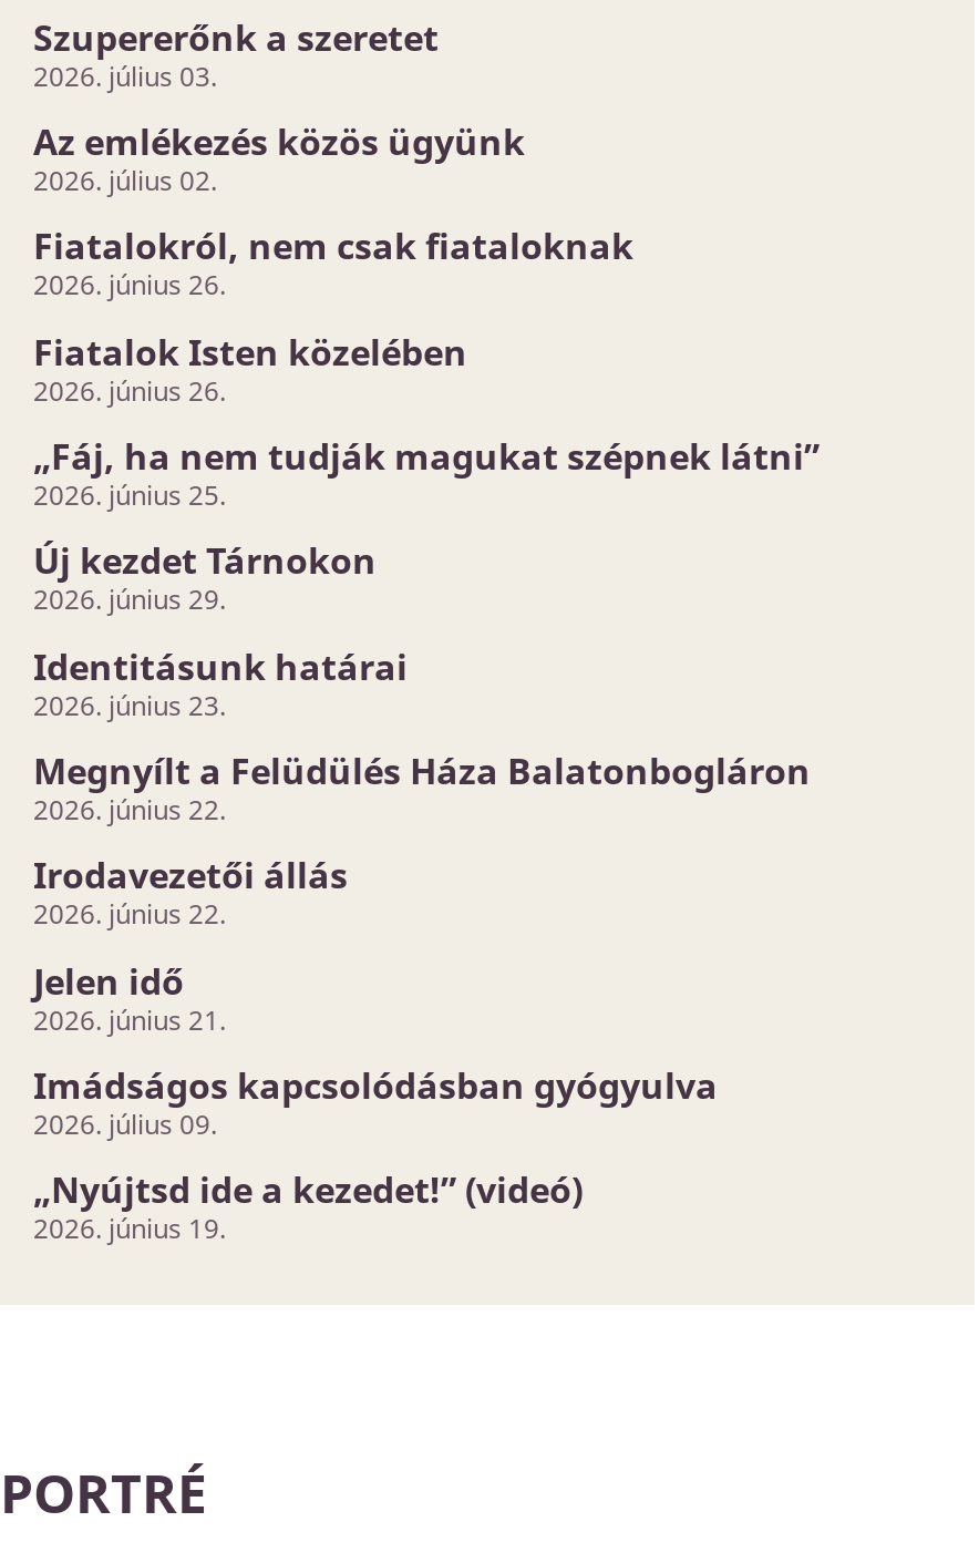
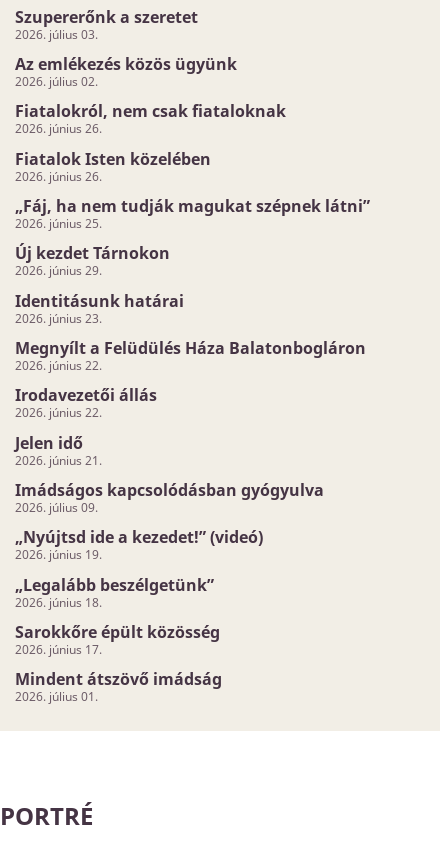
none -> [15,574,222,705] „Legalább beszélgetünk” | 2026. június 18. | Sarokkőre épült közösség | 2026. június 17. | Mindent átszövő imádság | 2026. július 01.

